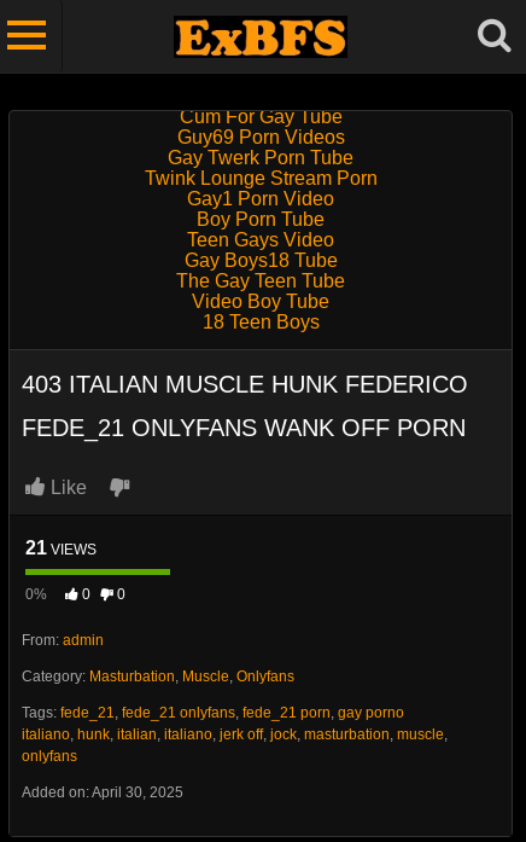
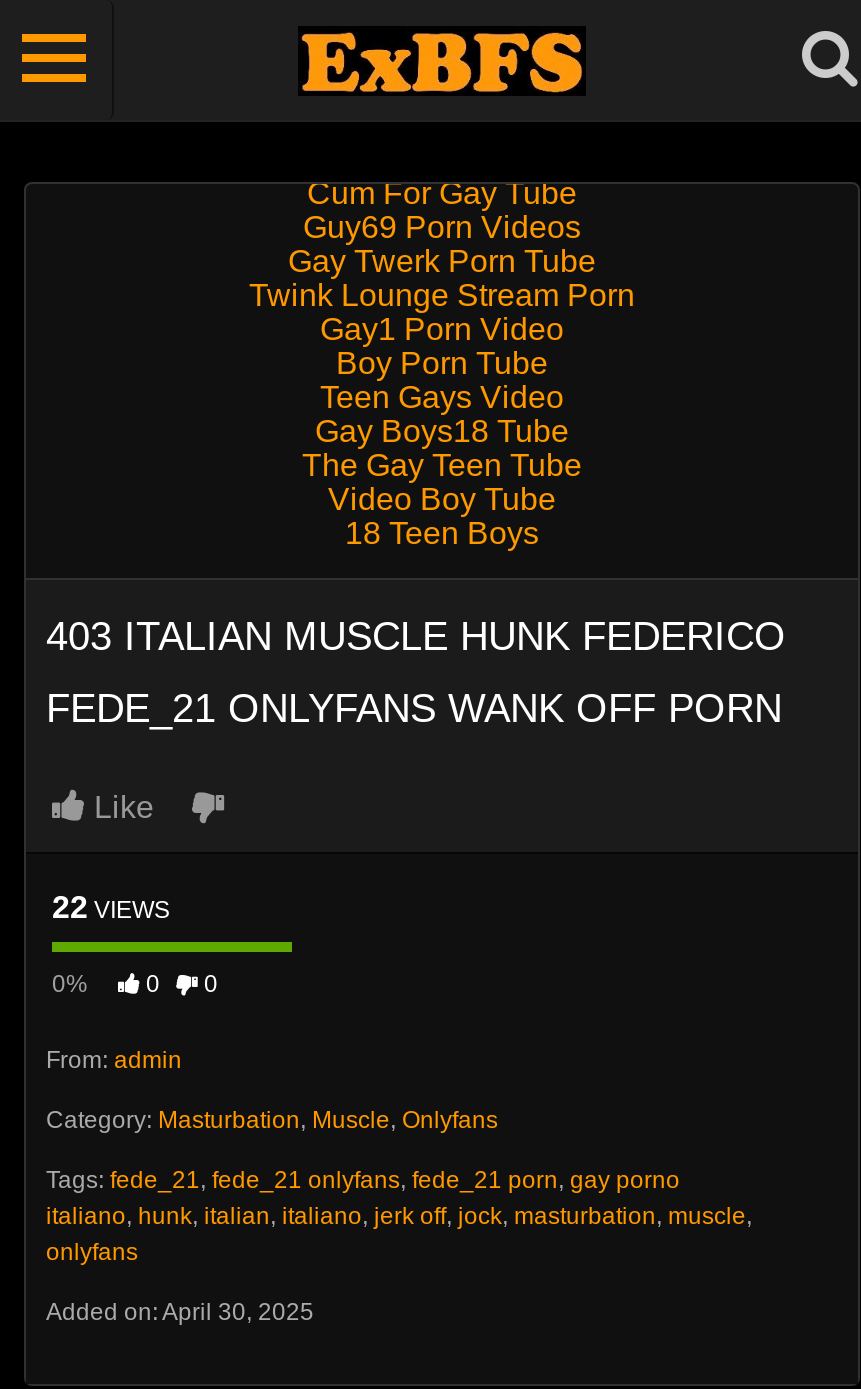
[25,538,97,558] 21 VIEWS -> [52,890,170,924] 22 VIEWS

